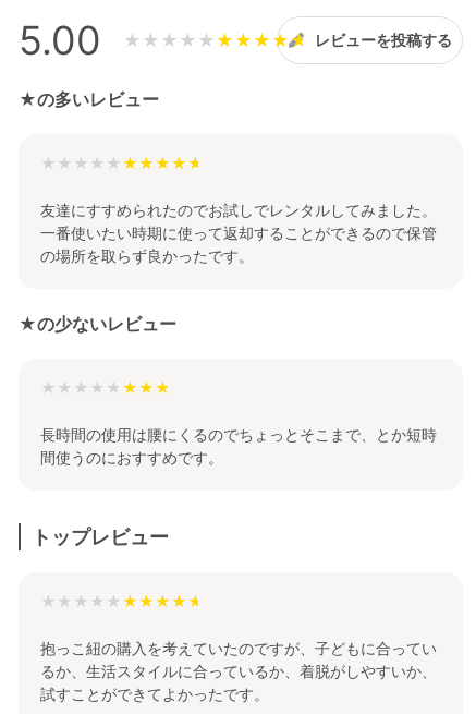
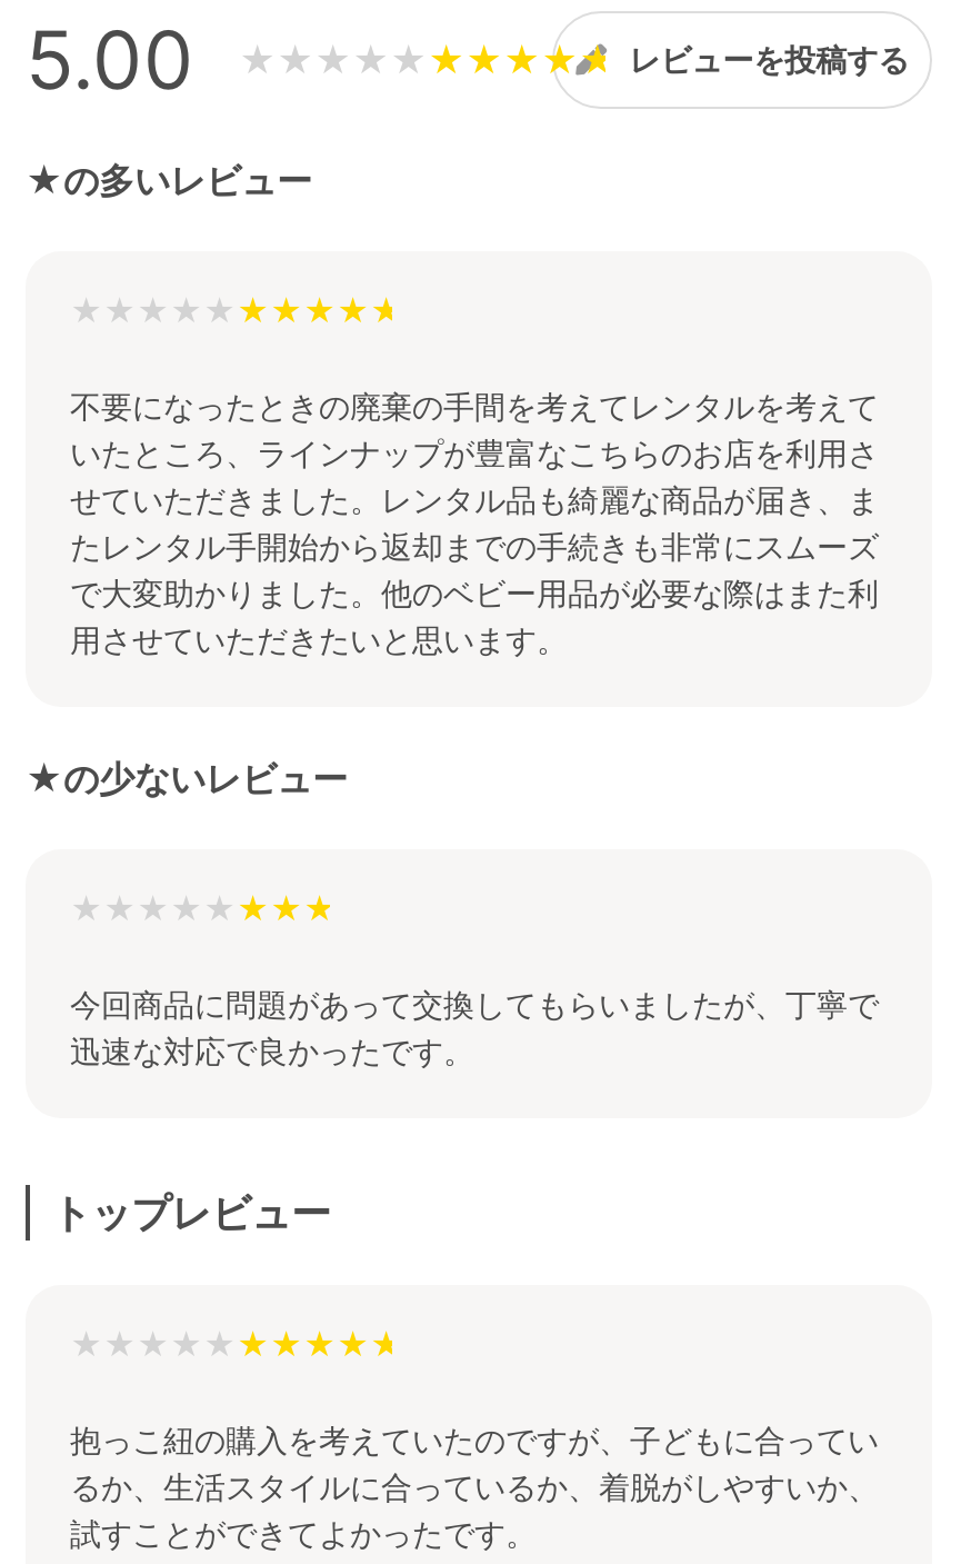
[40,200,437,265] 友達にすすめられたのでお試しでレンタルしてみました。 | 一番使いたい時期に使って返却することができるので保管 | の場所を取らず良かったです。 -> [70,386,879,658] 不要になったときの廃棄の手間を考えてレンタルを考えて | いたところ、ラインナップが豊富なこちらのお店を利用さ | せていただきました。レンタル品も綺麗な商品が届き、ま | たレンタル手開始から返却までの手続きも非常にスムーズ | で大変助かりました。他のベビー用品が必要な際はまた利 | 用させていただきたいと思います。
[40,425,437,466] 長時間の使用は腰にくるのでちょっとそこまで、とか短時 | 間使うのにおすすめです。 -> [70,984,879,1069] 今回商品に問題があって交換してもらいましたが、丁寧で | 迅速な対応で良かったです。

